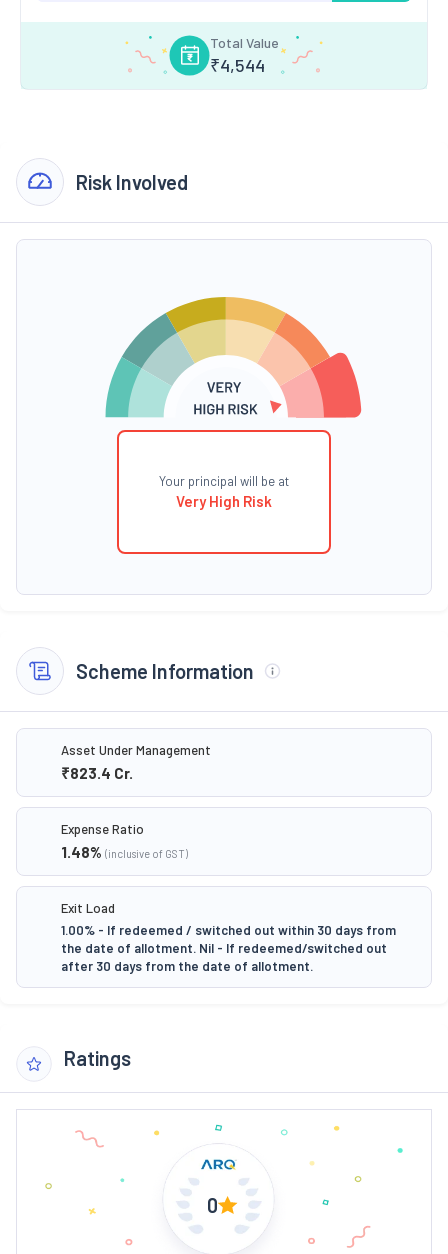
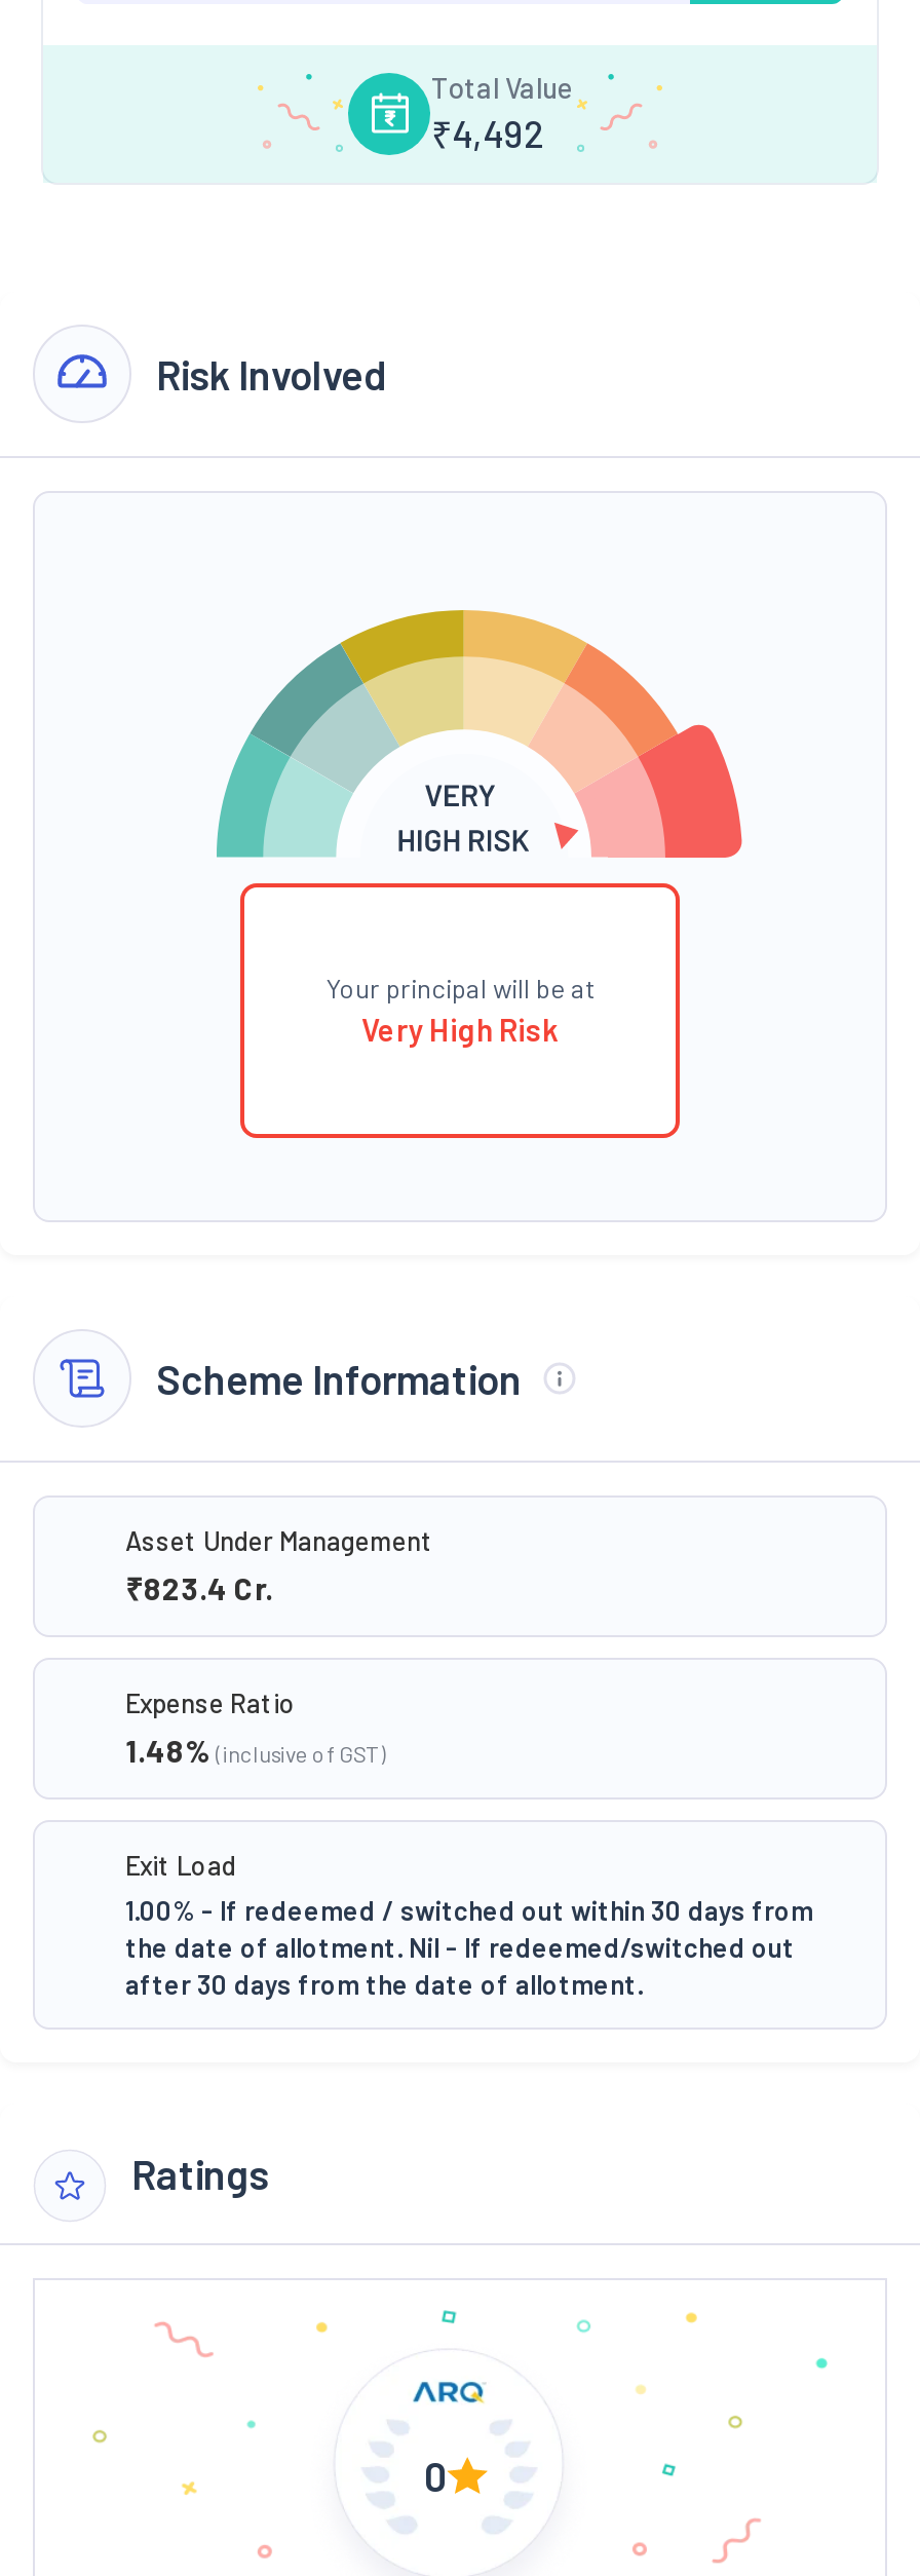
[210,54,265,76] ₹4,544 -> [431,111,544,156] ₹4,492

